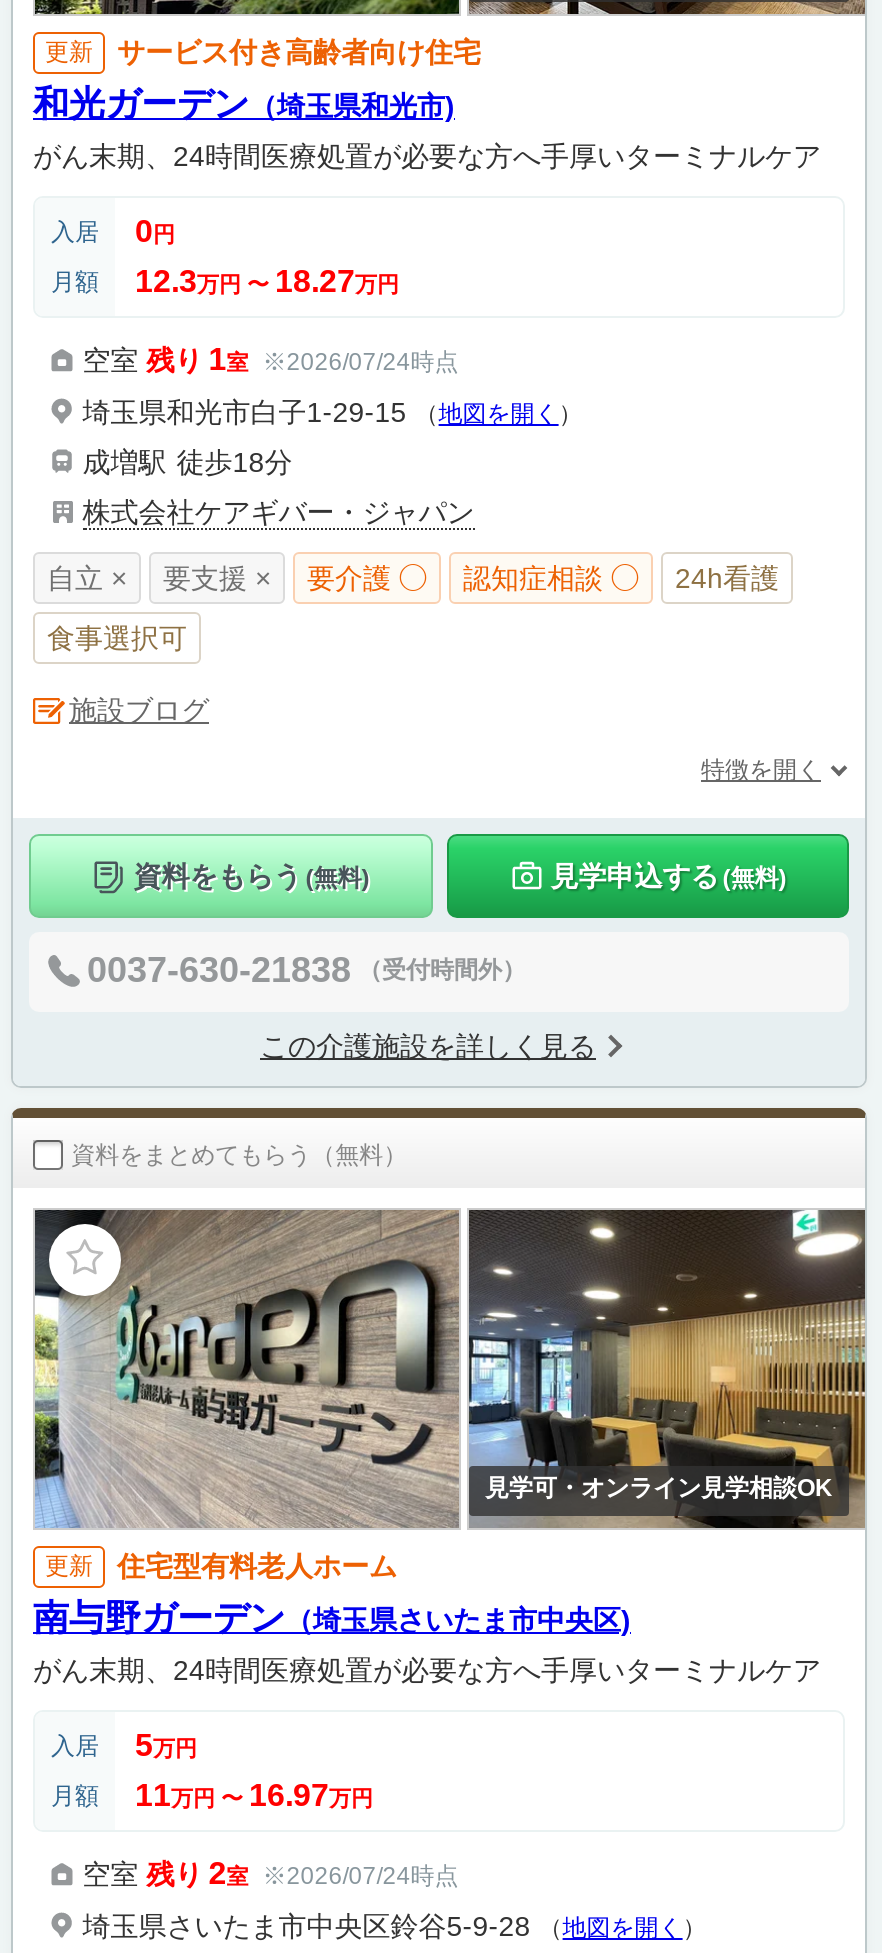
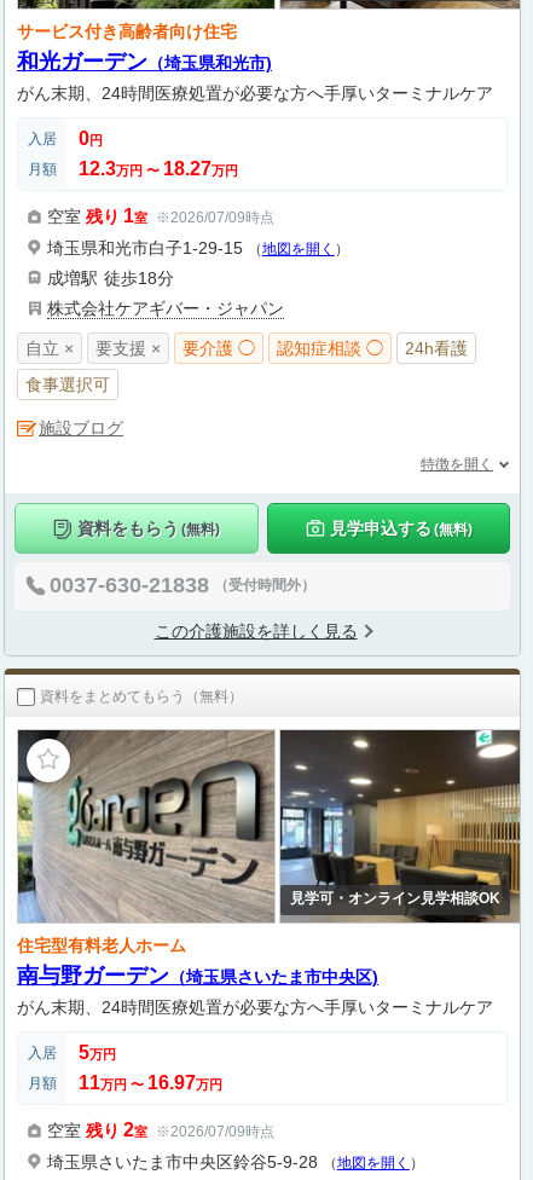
[45,38,93,66] 更新 -> none
[83,342,459,376] 空室残り 1室 ※2026/07/24時点 -> [47,205,274,226] 空室残り 1室 ※2026/07/09時点
[45,1552,93,1580] 更新 -> none
[83,1856,459,1890] 空室残り 2室 ※2026/07/24時点 -> [47,1119,274,1140] 空室残り 2室 ※2026/07/09時点

